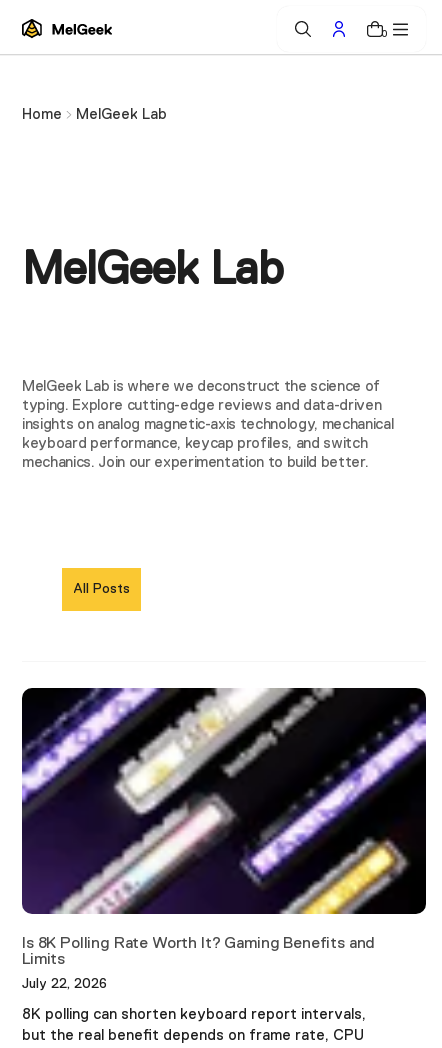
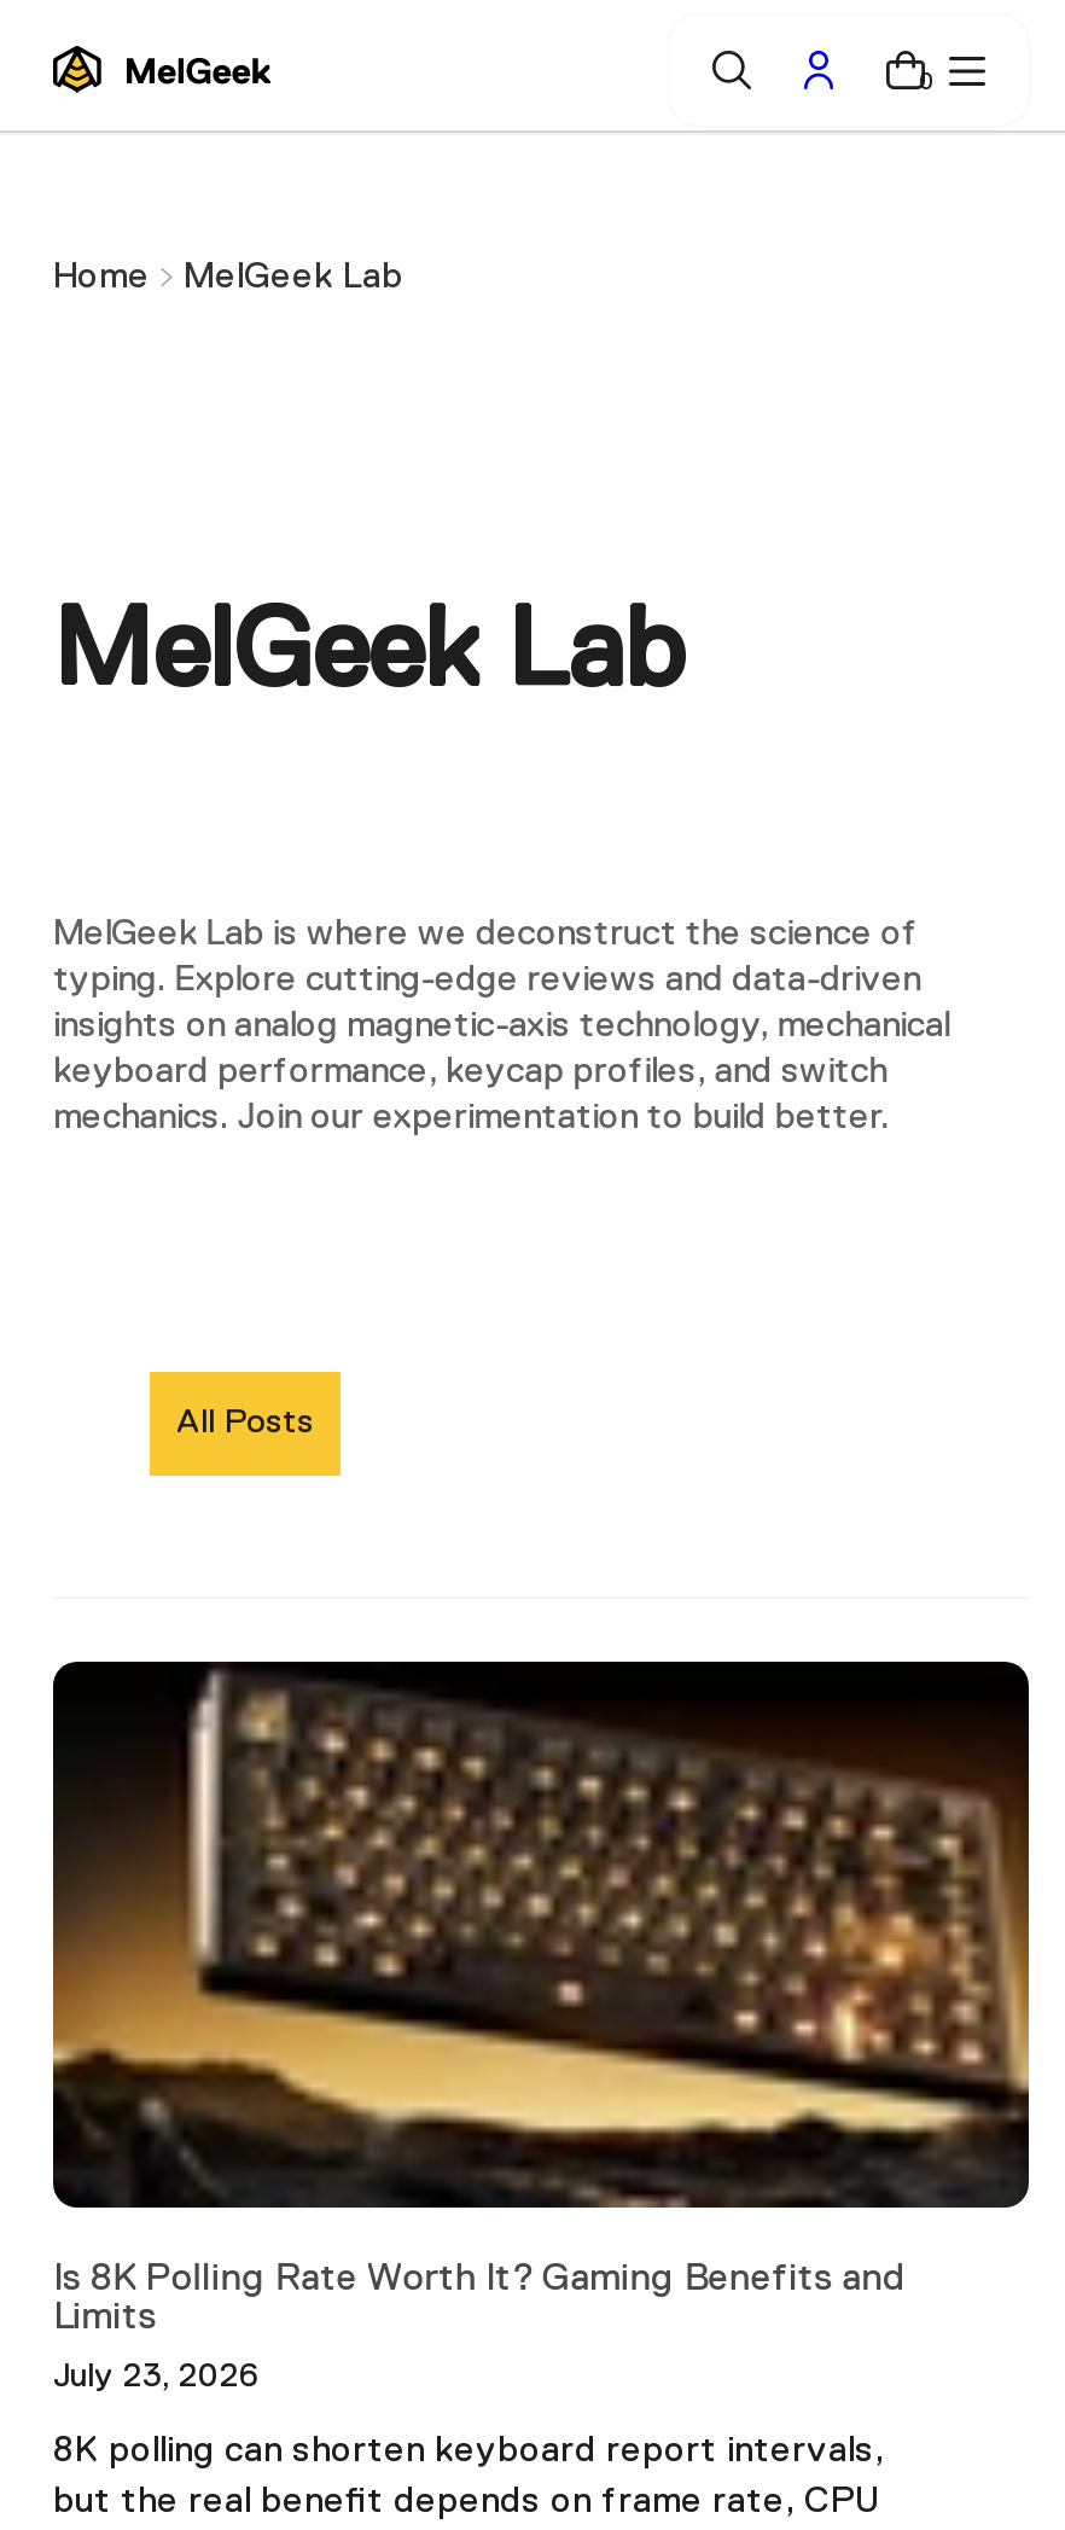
[21,687,427,915] [image] -> [51,1659,1031,2210] [image]
[22,977,107,991] July 22, 2026 -> [53,2360,258,2394] July 23, 2026

